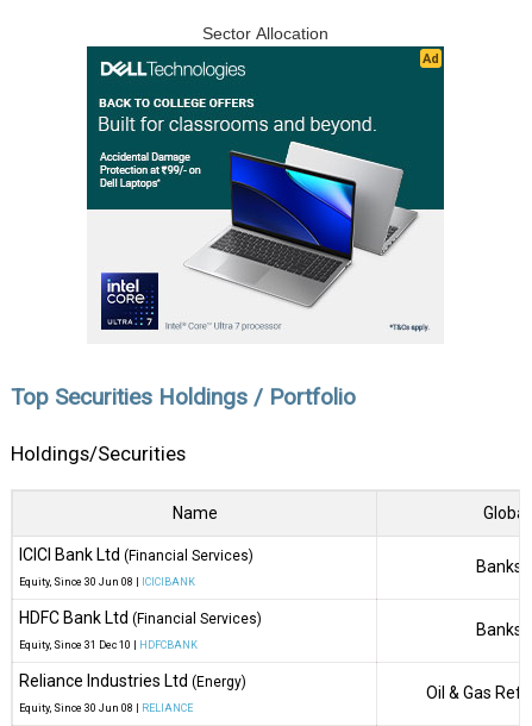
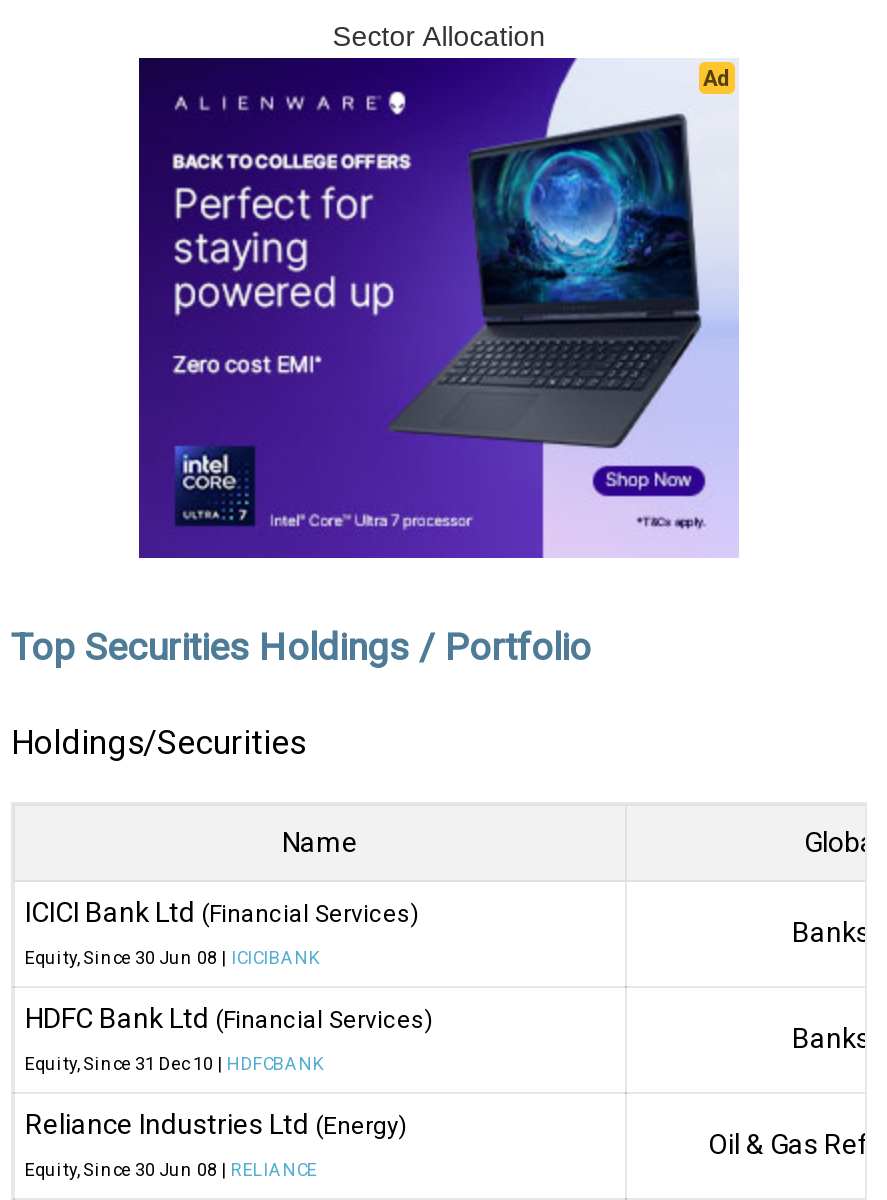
[86,45,445,344] [image] -> [137,55,739,561] [image]

